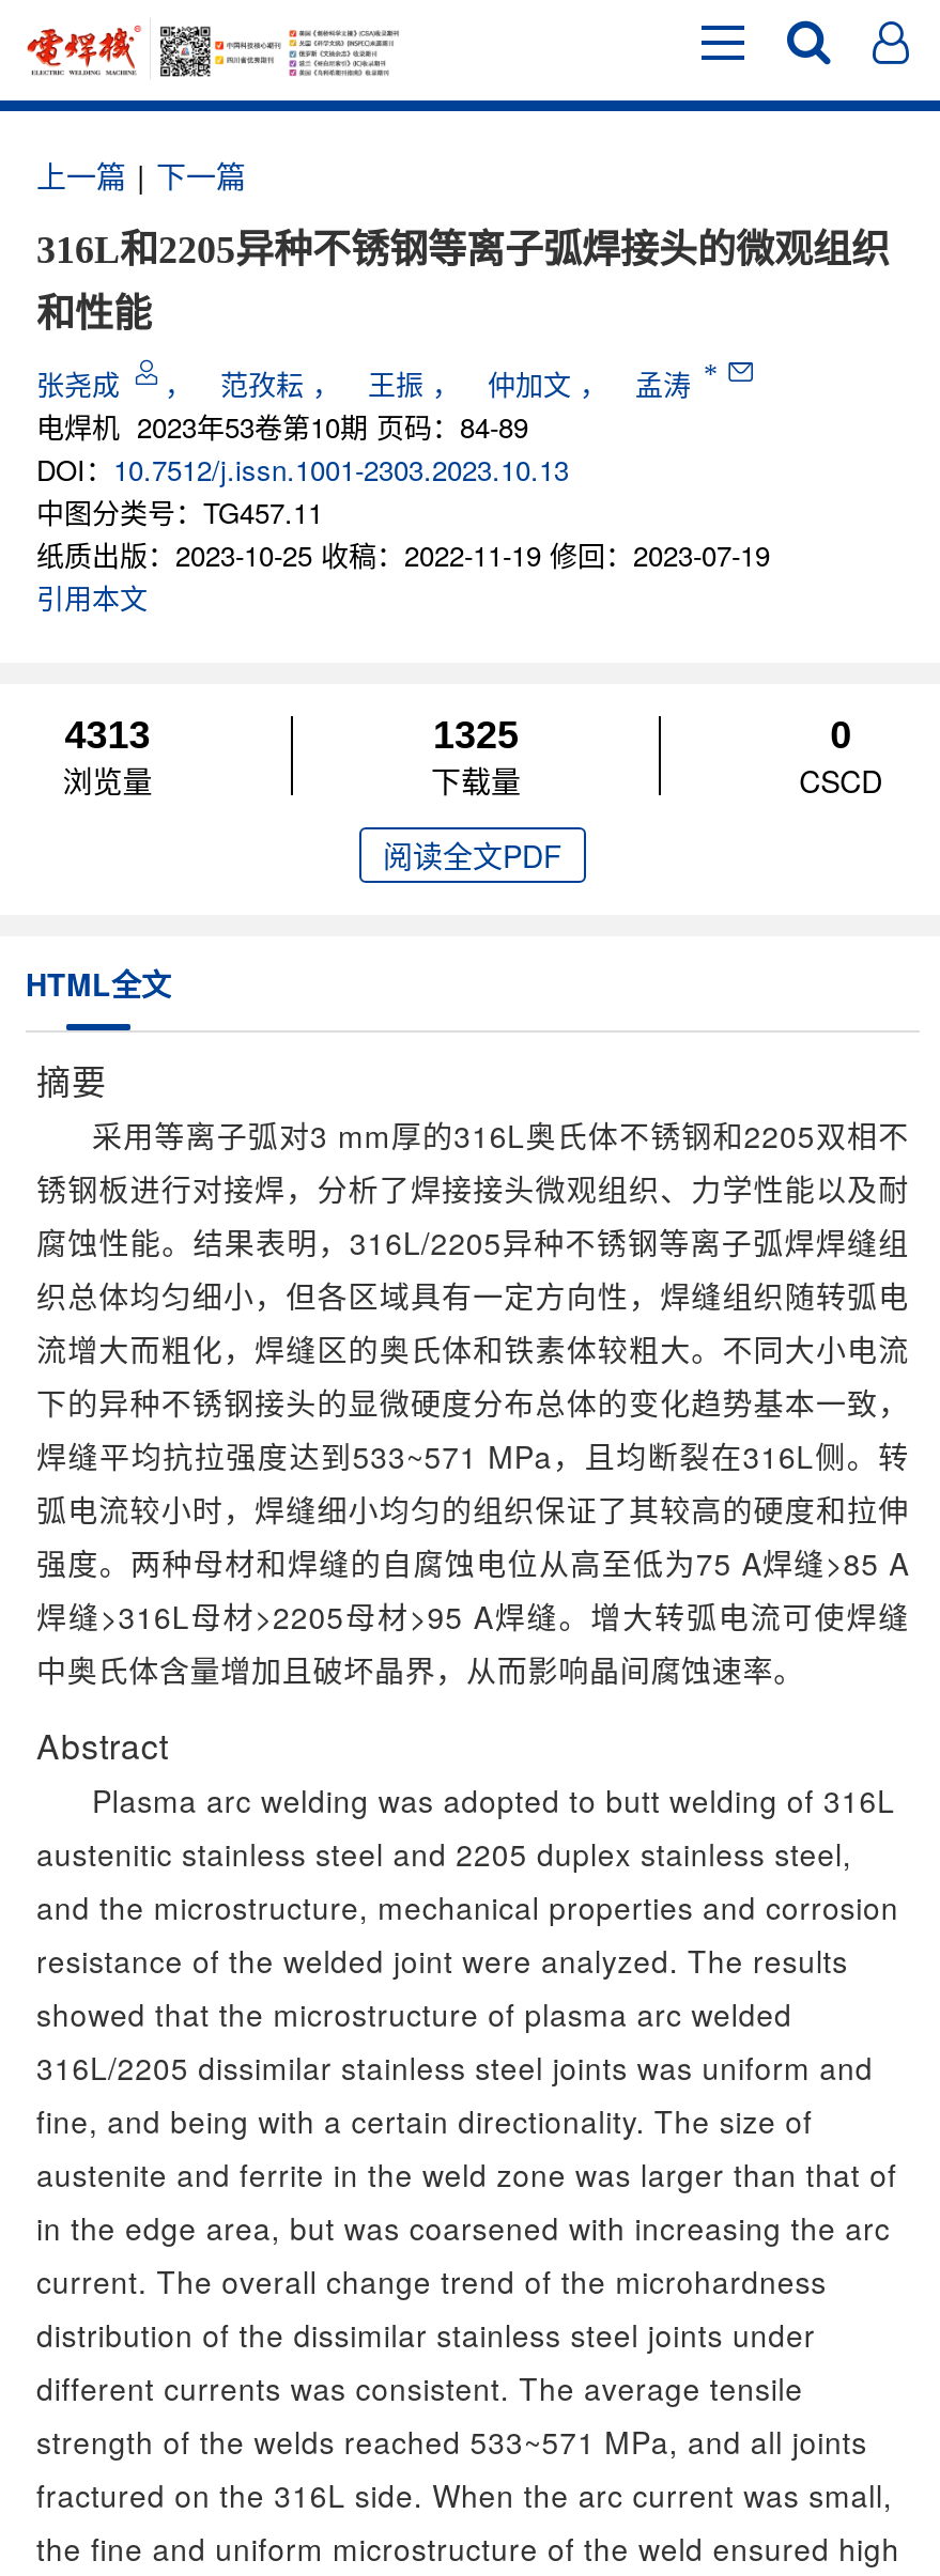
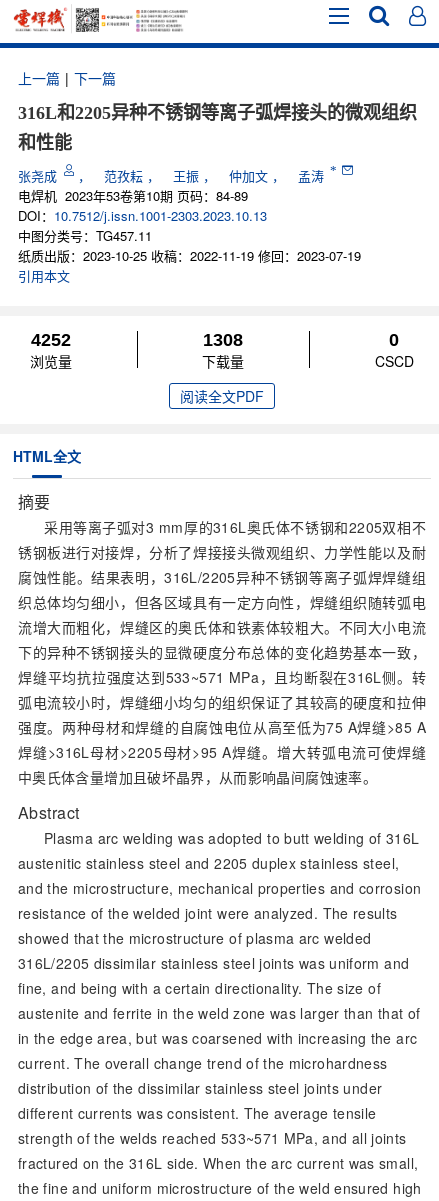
[65,714,150,757] 4313 -> [31,330,71,350] 4252
[433,714,519,757] 1325 -> [203,330,243,350] 1308

